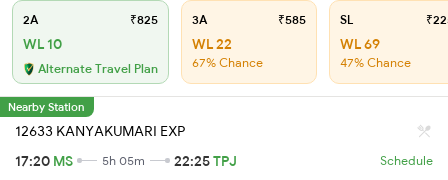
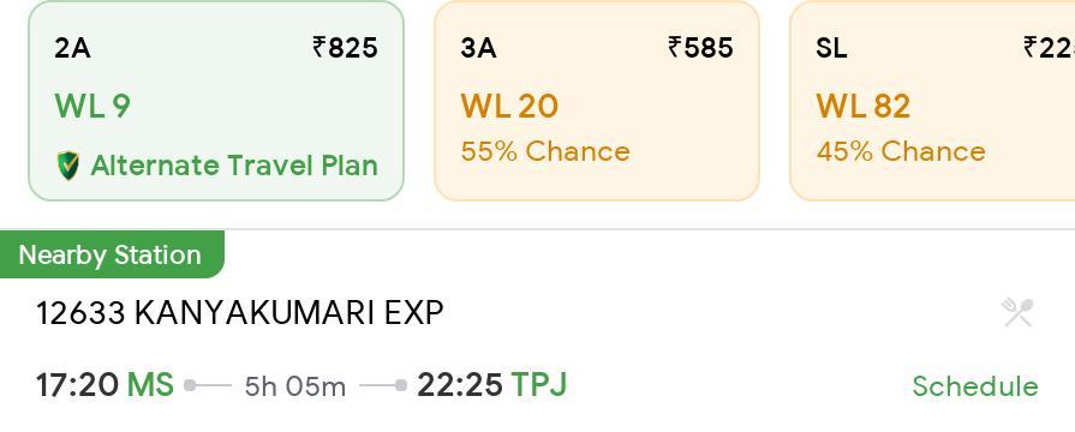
[23,35,62,53] WL 10 -> [54,85,131,128] WL 9
[192,35,232,53] WL 22 -> [460,85,559,128] WL 20
[340,35,380,53] WL 69 -> [816,85,912,128] WL 82
[192,55,263,70] 67% Chance -> [460,133,631,169] 55% Chance
[340,55,411,70] 47% Chance -> [816,133,986,169] 45% Chance

